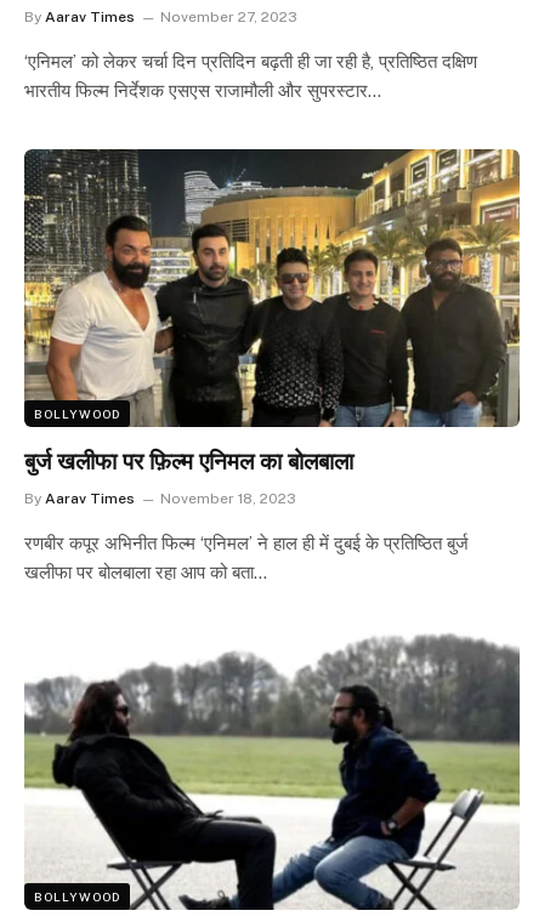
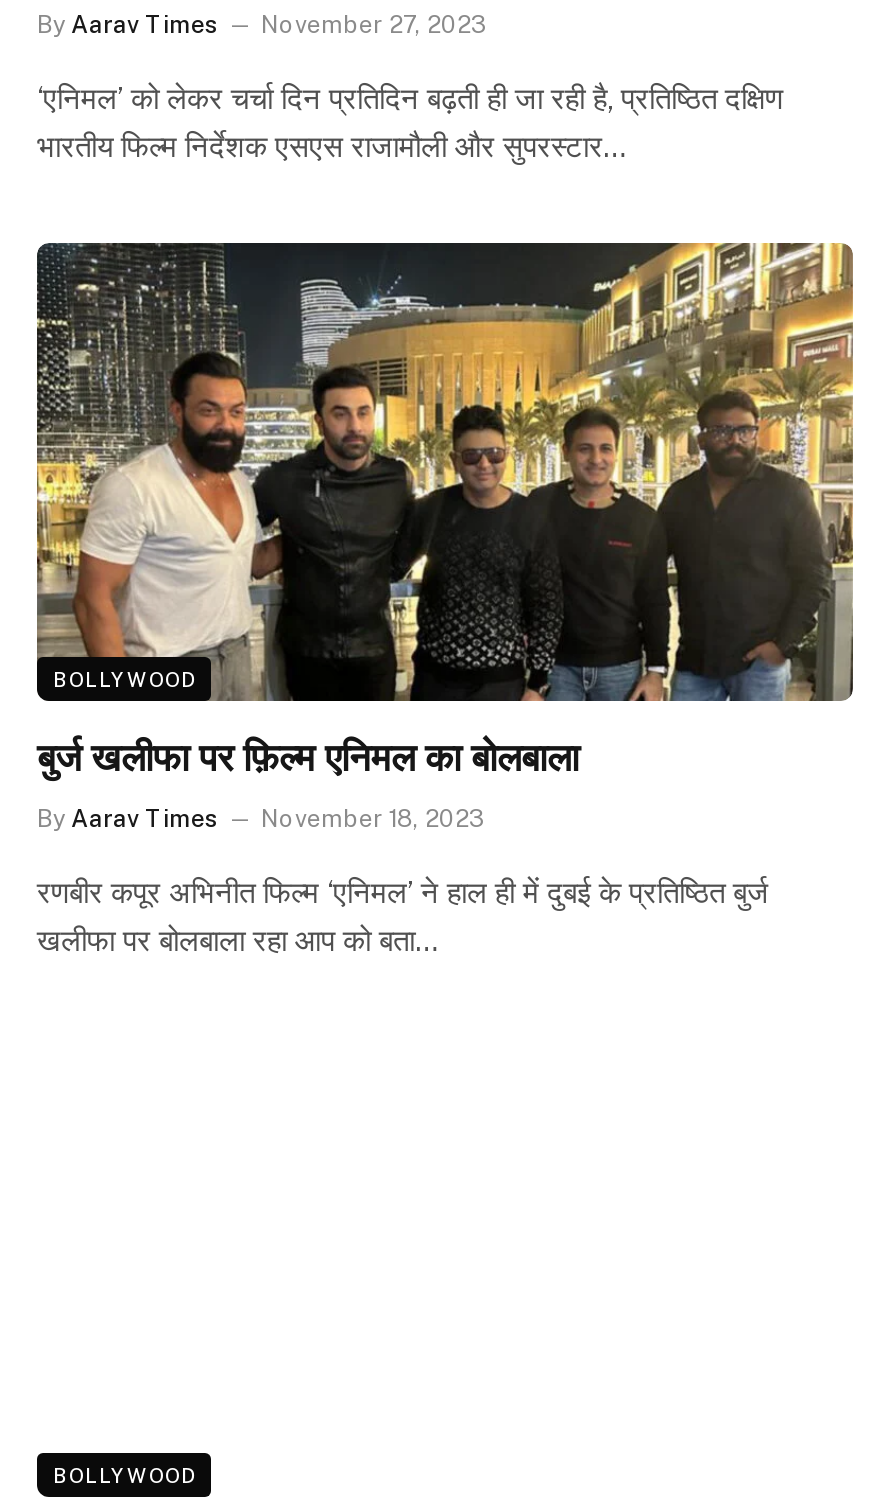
[23,633,521,911] [image] -> none

